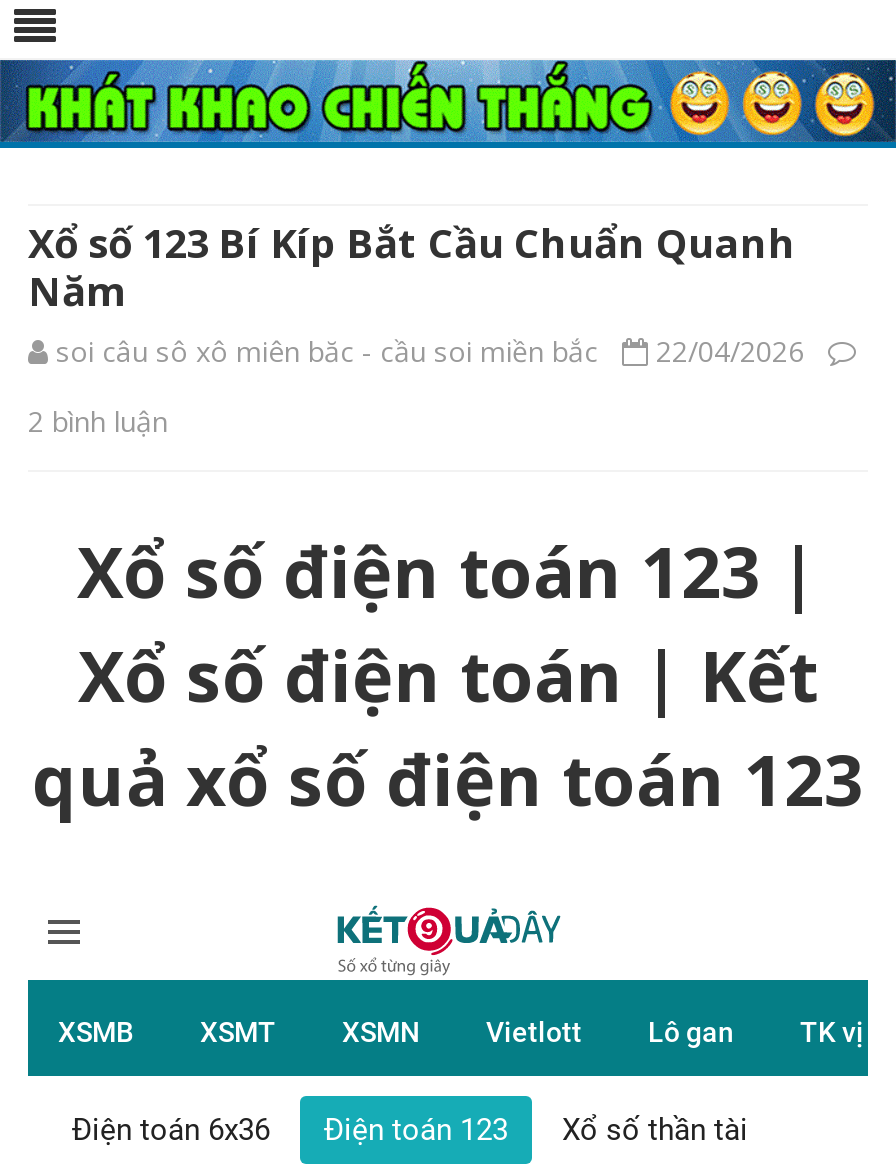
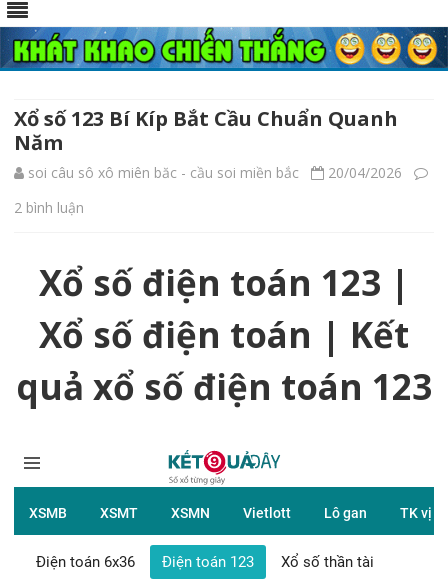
[56,331,804,369] soi câu sô xô miên băc - cầu soi miền bắc 22/04/2026 -> [28,163,402,182] soi câu sô xô miên băc - cầu soi miền bắc 20/04/2026

